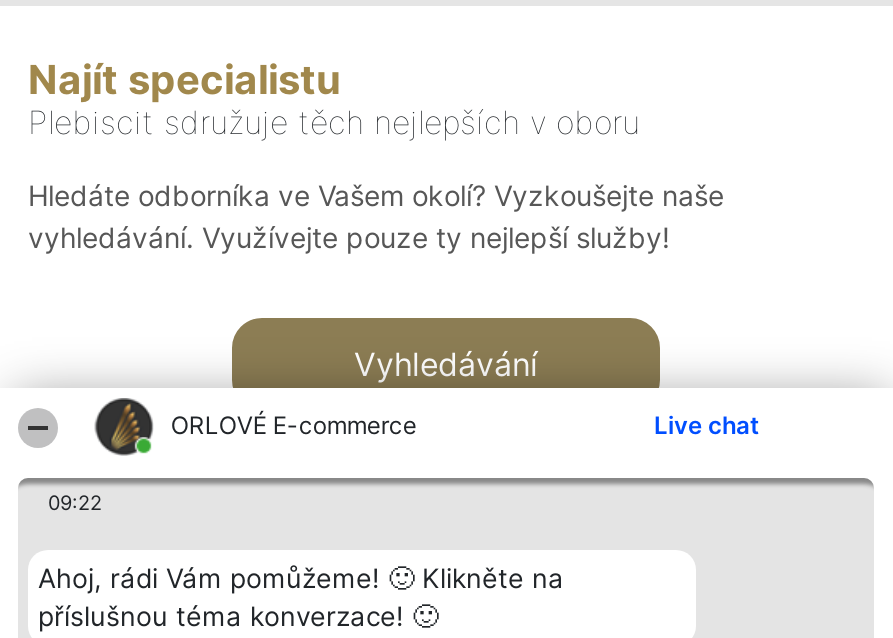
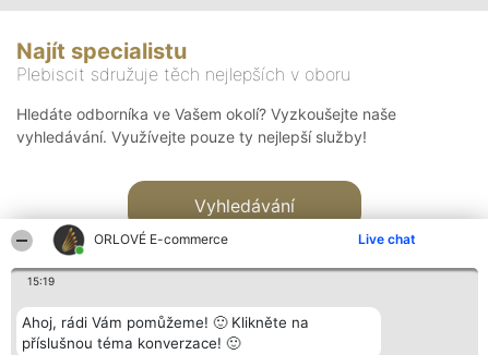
[48,490,102,514] 09:22 -> [27,274,55,287] 15:19

